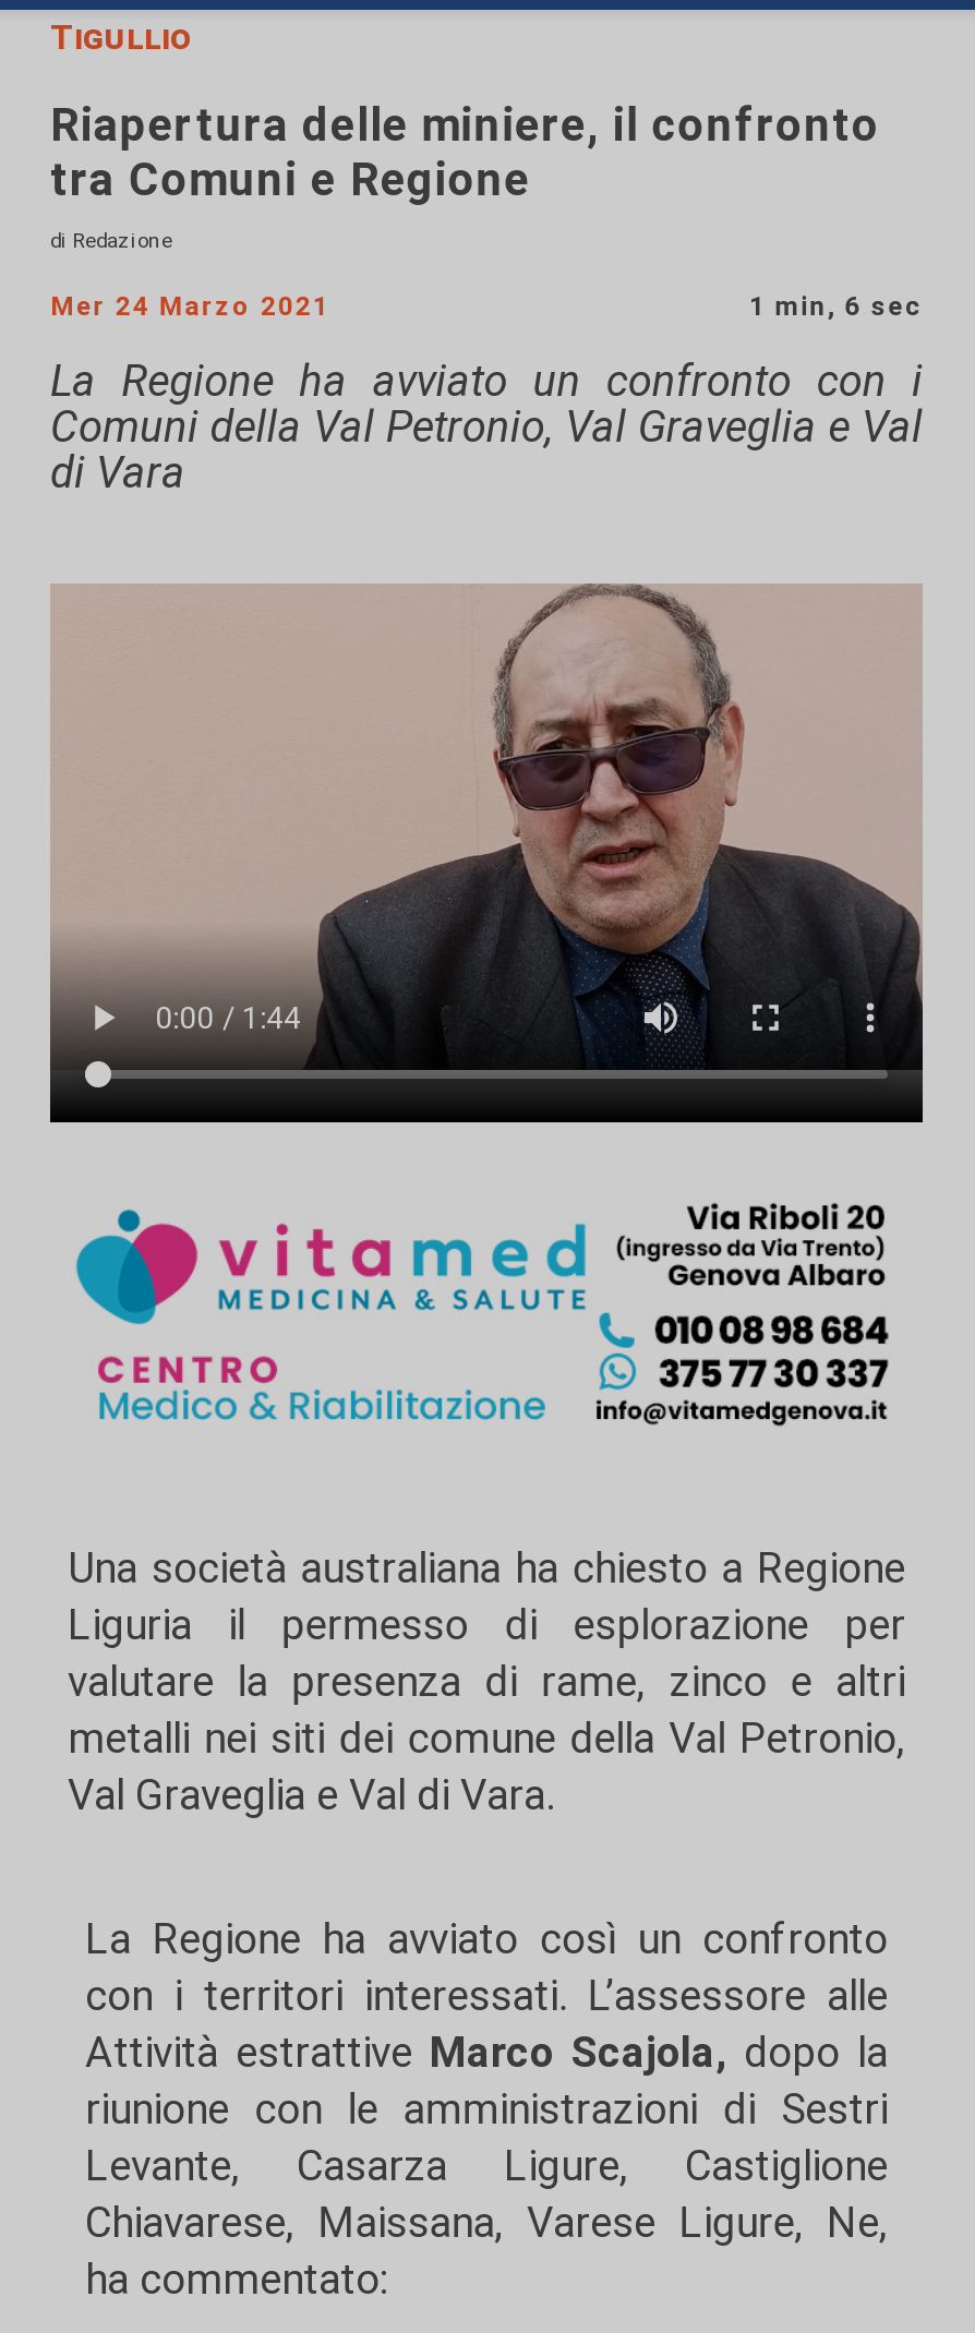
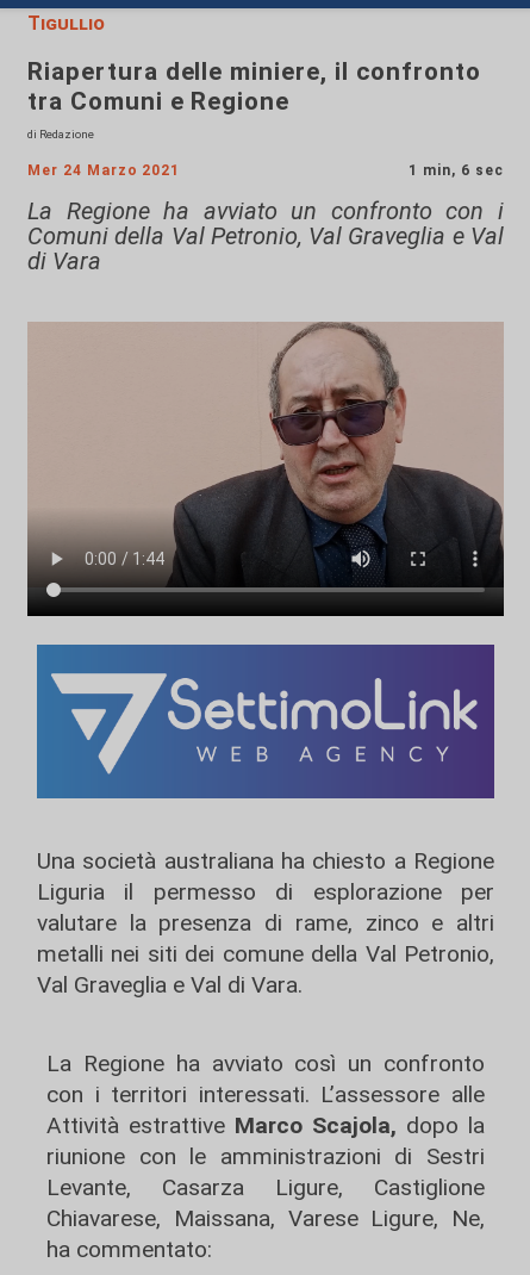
[68,1175,905,1454] [image] -> [36,643,495,800] [image]

